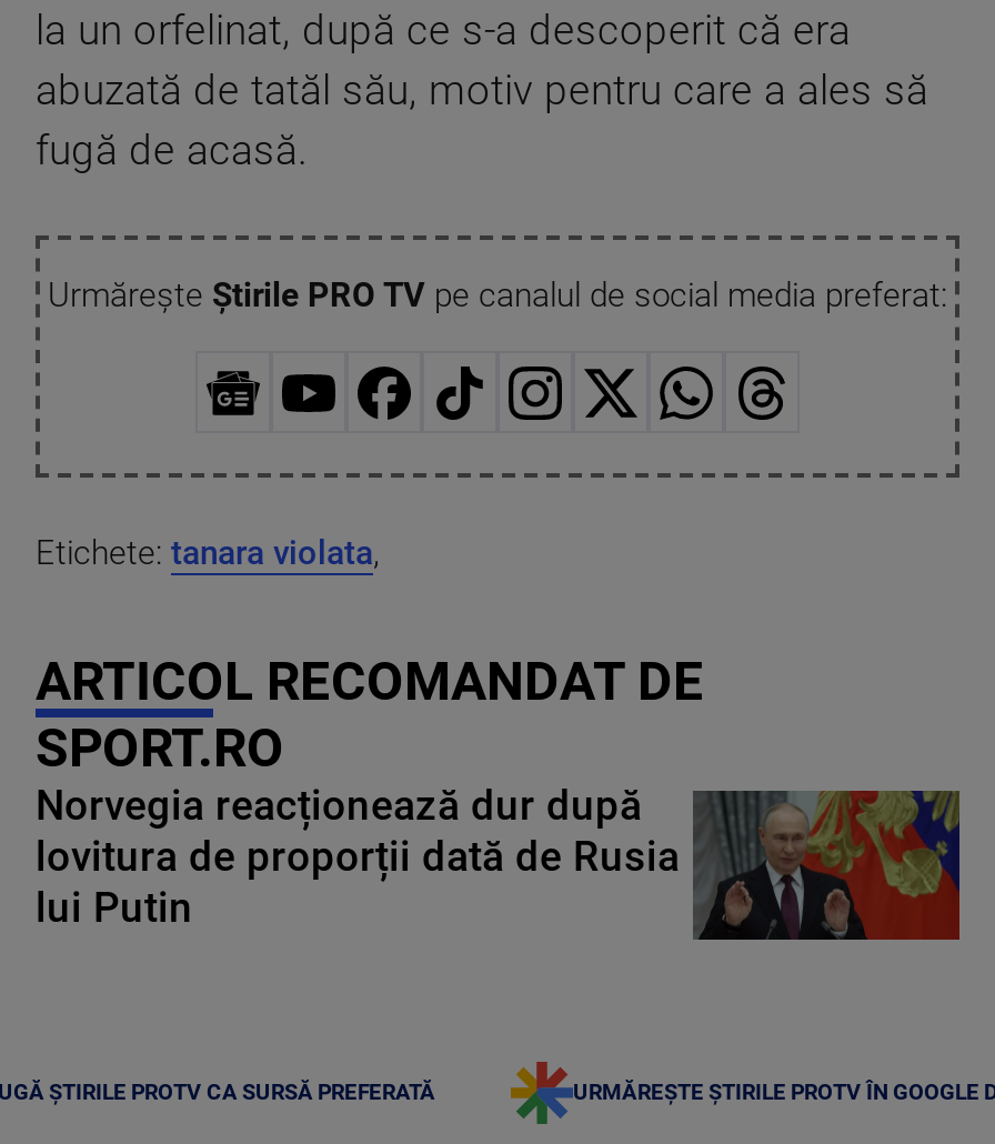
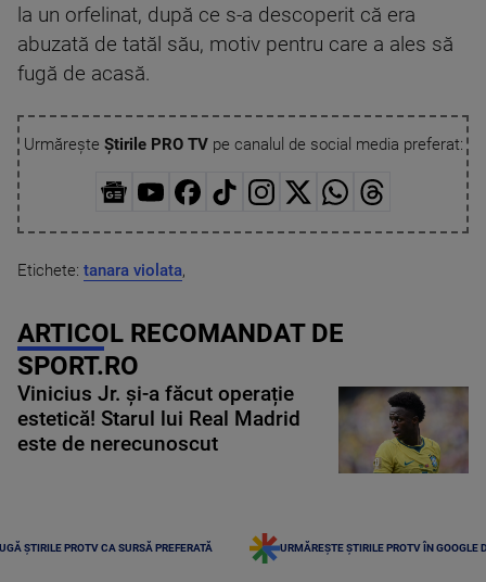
[36,781,962,944] [image] | Norvegia reacționează dur după | lovitura de proporții dată de Rusia | lui Putin -> [17,382,470,475] [image] | Vinicius Jr. și-a făcut operație | estetică! Starul lui Real Madrid | este de nerecunoscut

